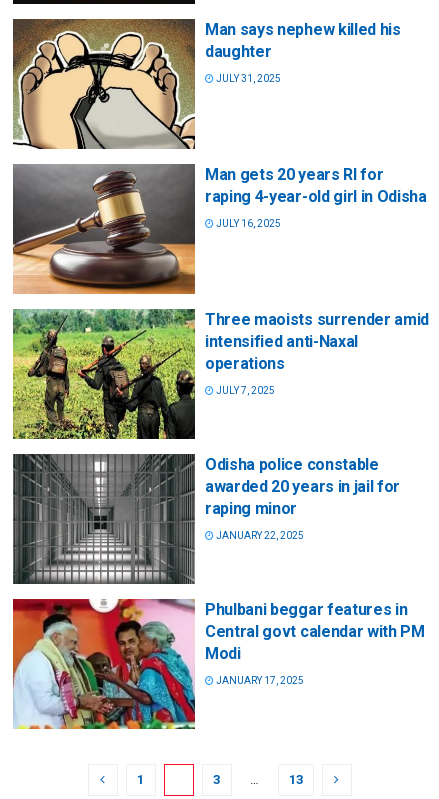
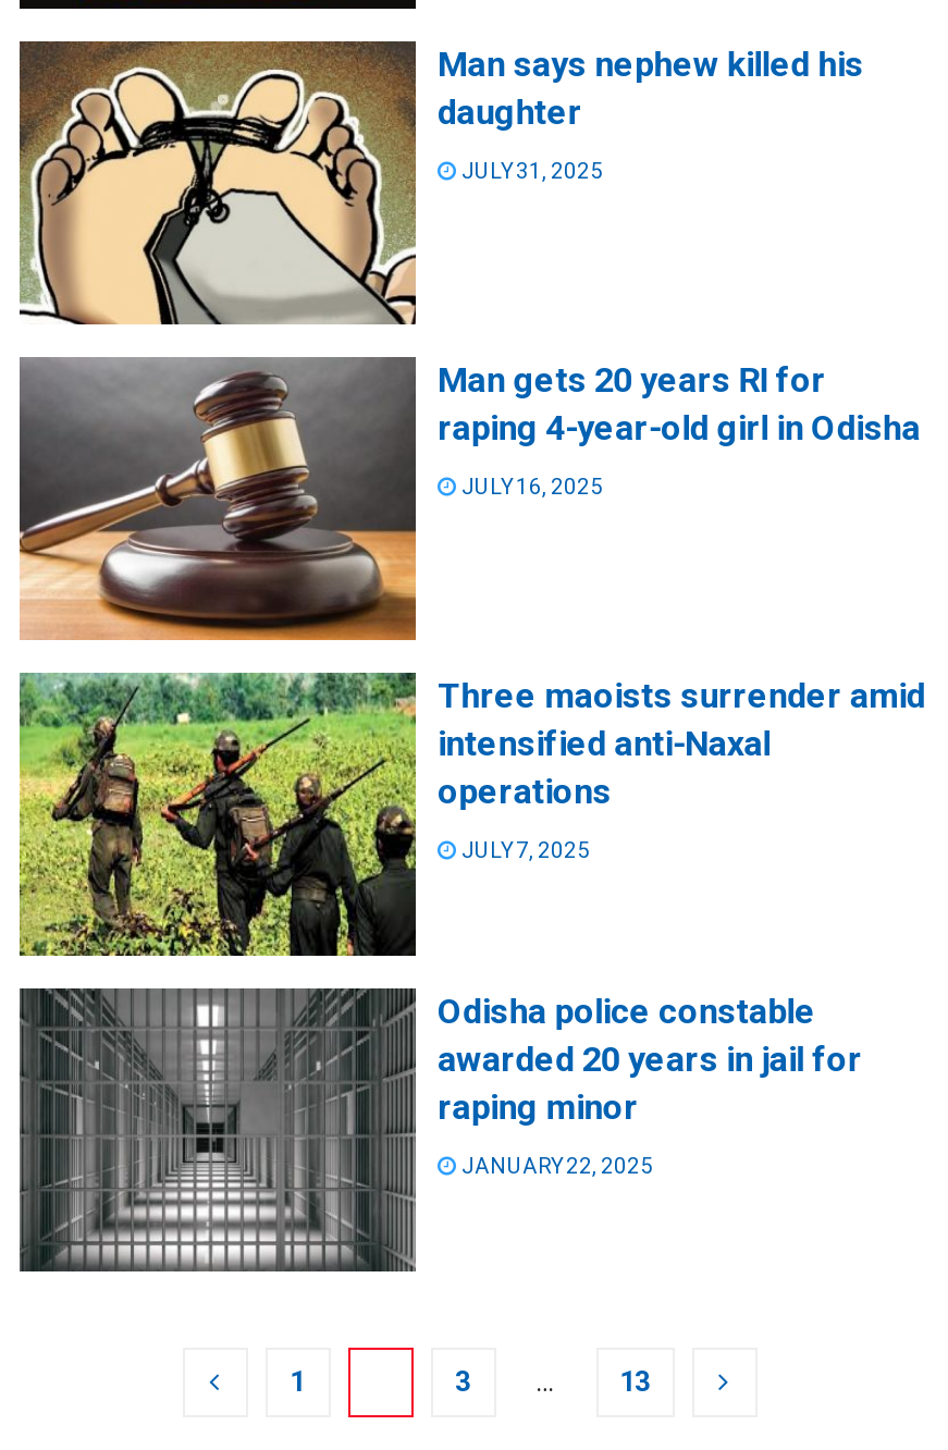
[12,598,425,730] [image] | Phulbani beggar features in | Central govt calendar with PM | Modi | JANUARY 17, 2025 -> none

